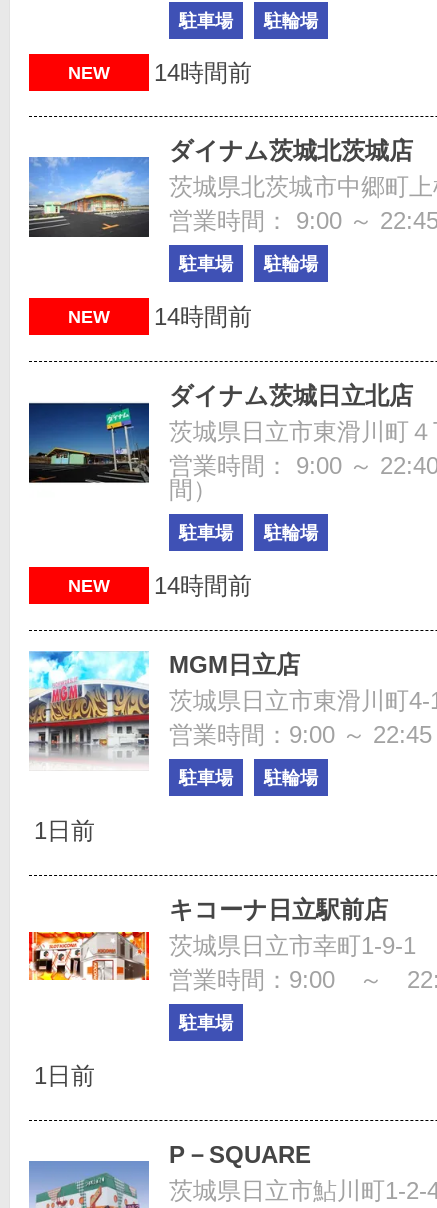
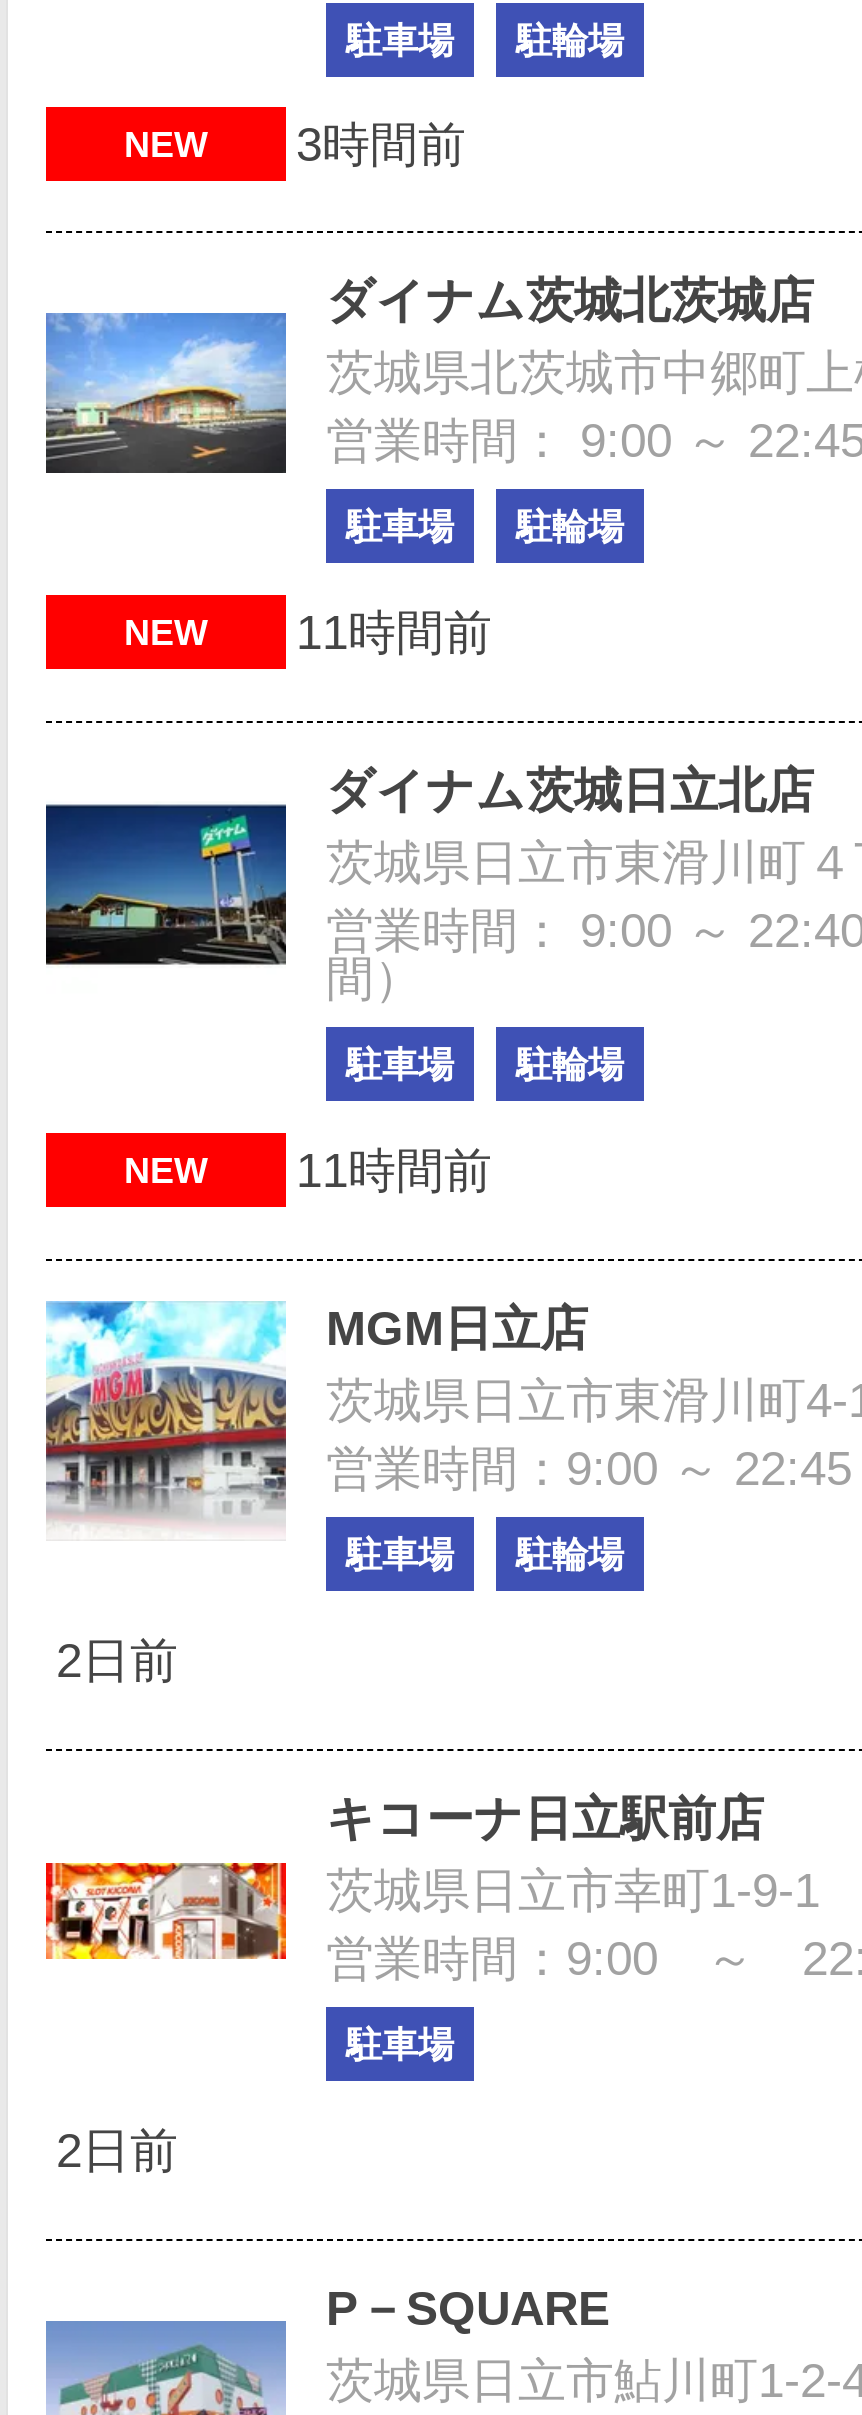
[154,58,252,85] 14時間前 -> [296,116,466,170] 3時間前
[154,302,252,329] 14時間前 -> [296,604,492,658] 11時間前
[154,571,252,598] 14時間前 -> [296,1142,492,1196] 11時間前
[34,816,95,843] 1日前 -> [56,1632,178,1686] 2日前
[34,1061,95,1088] 1日前 -> [56,2122,178,2176] 2日前

